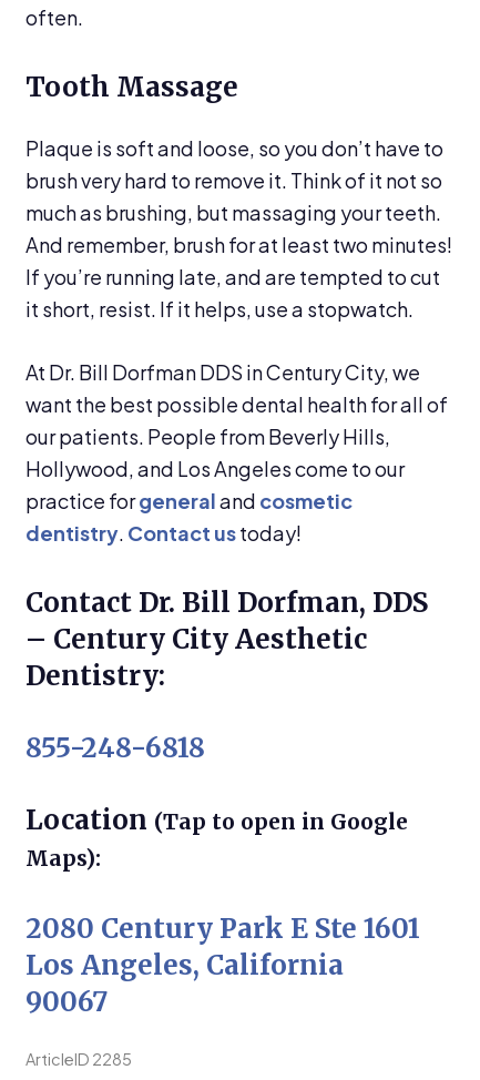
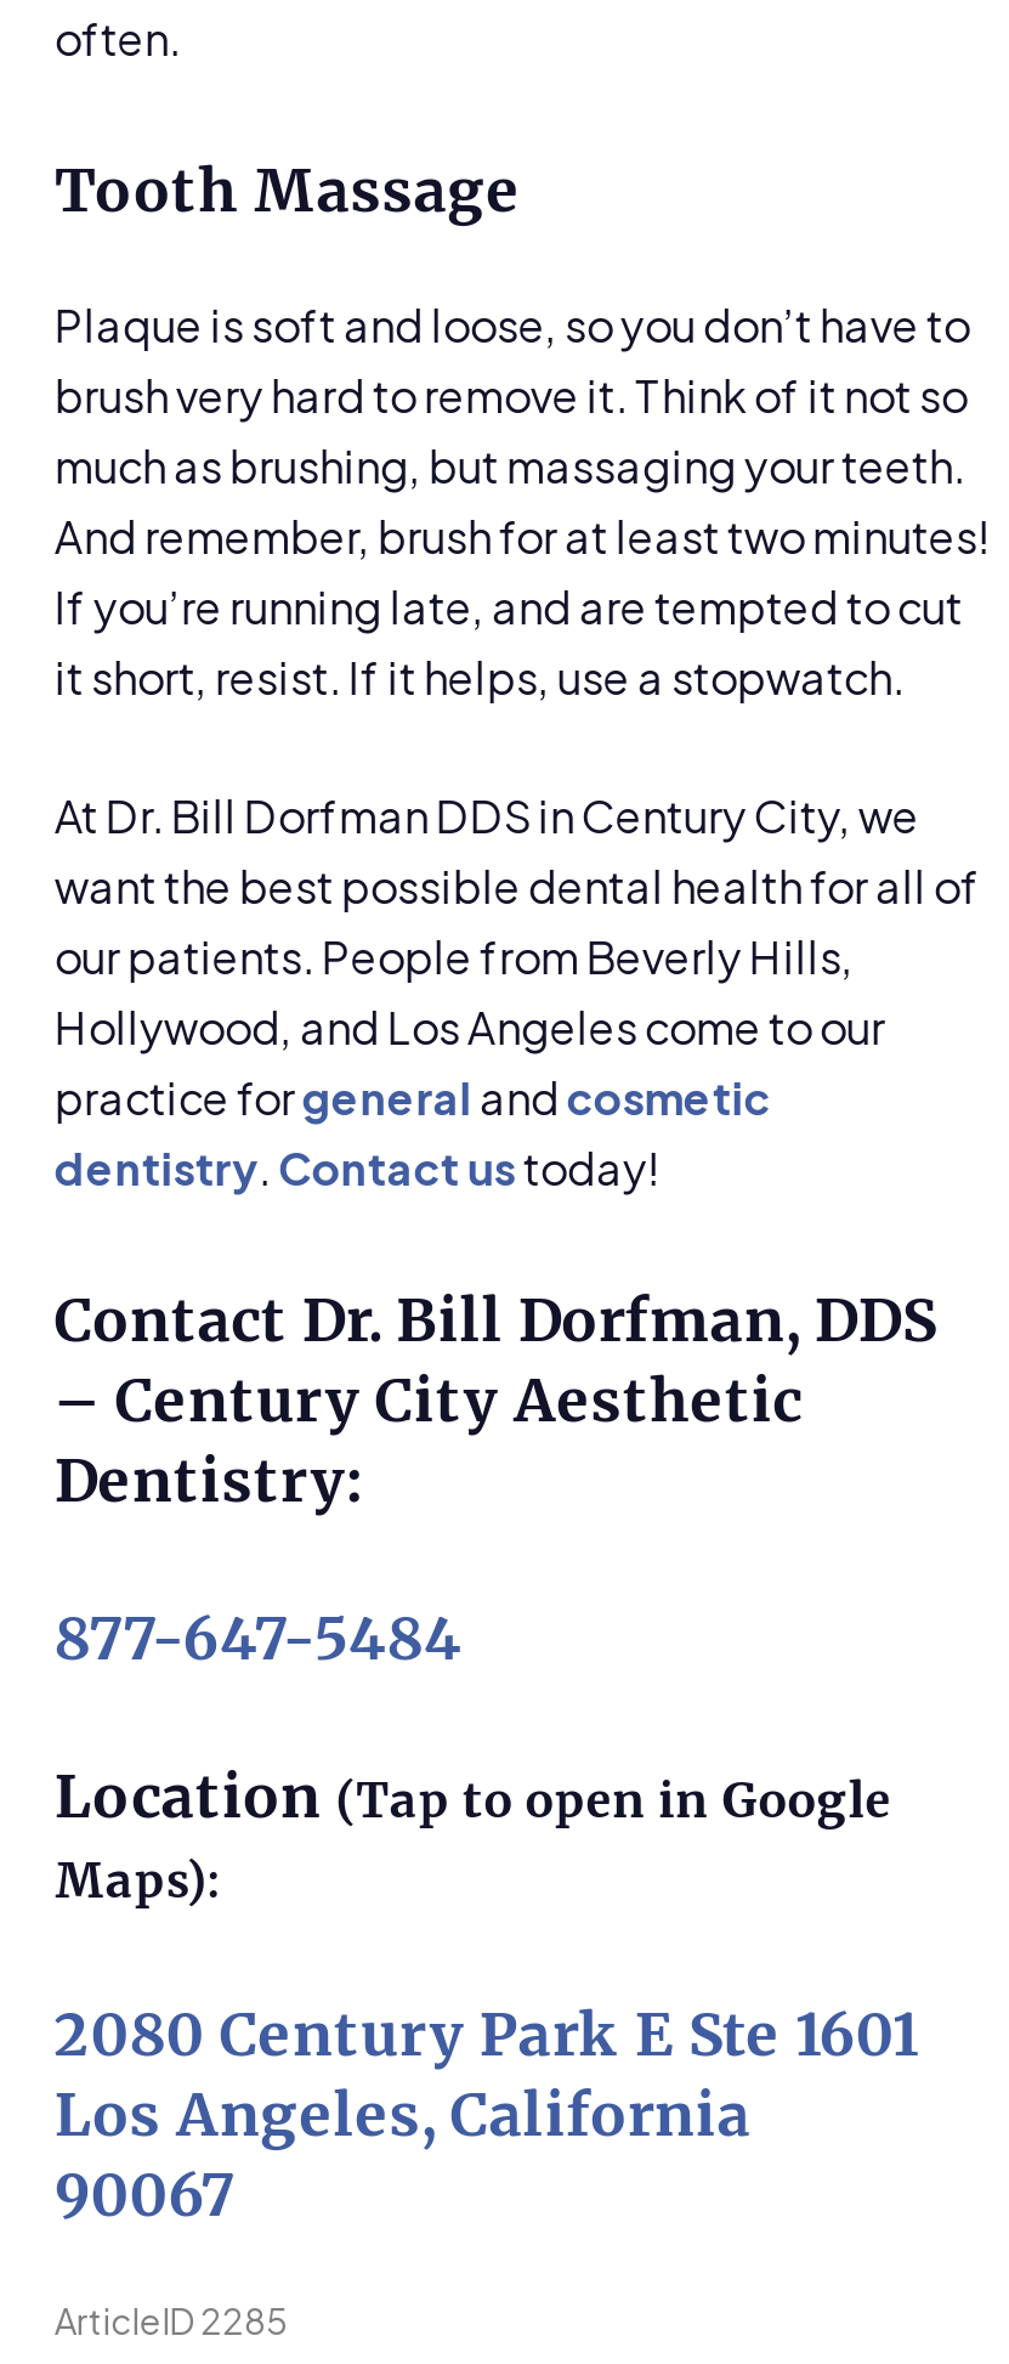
[26,731,206,766] 855-248-6818 -> [54,1602,462,1677] 877-647-5484

